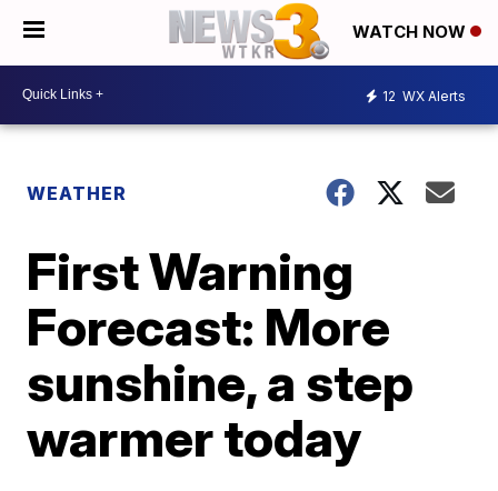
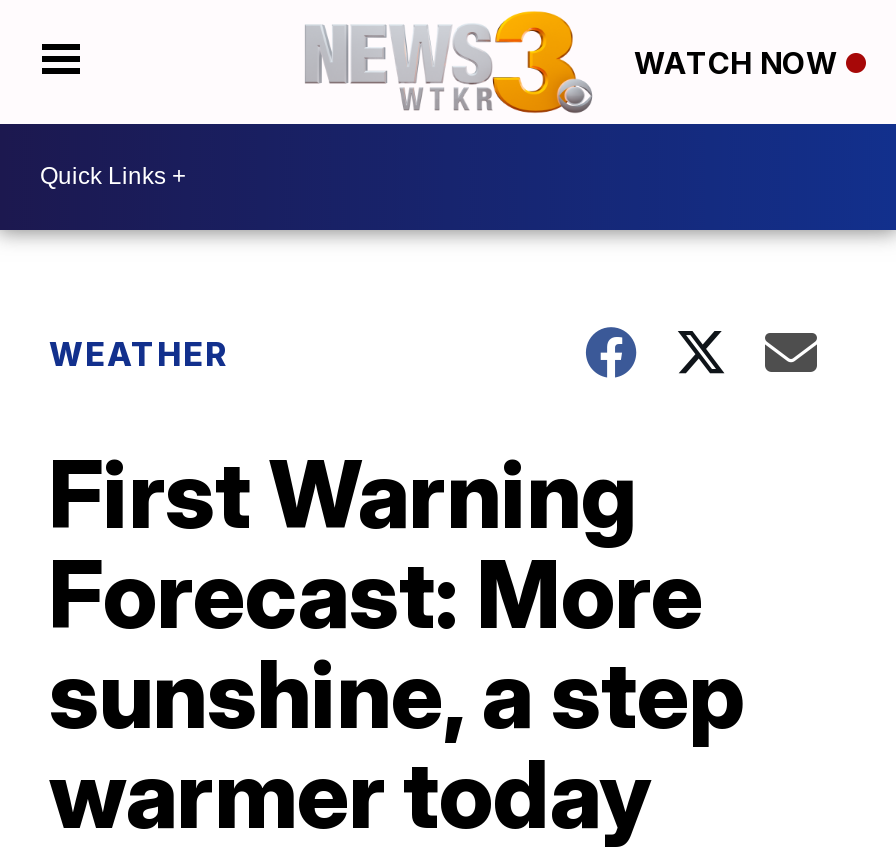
[382,88,466,105] 12 WX Alerts -> none

